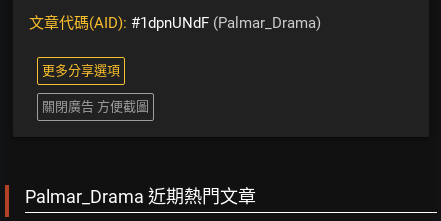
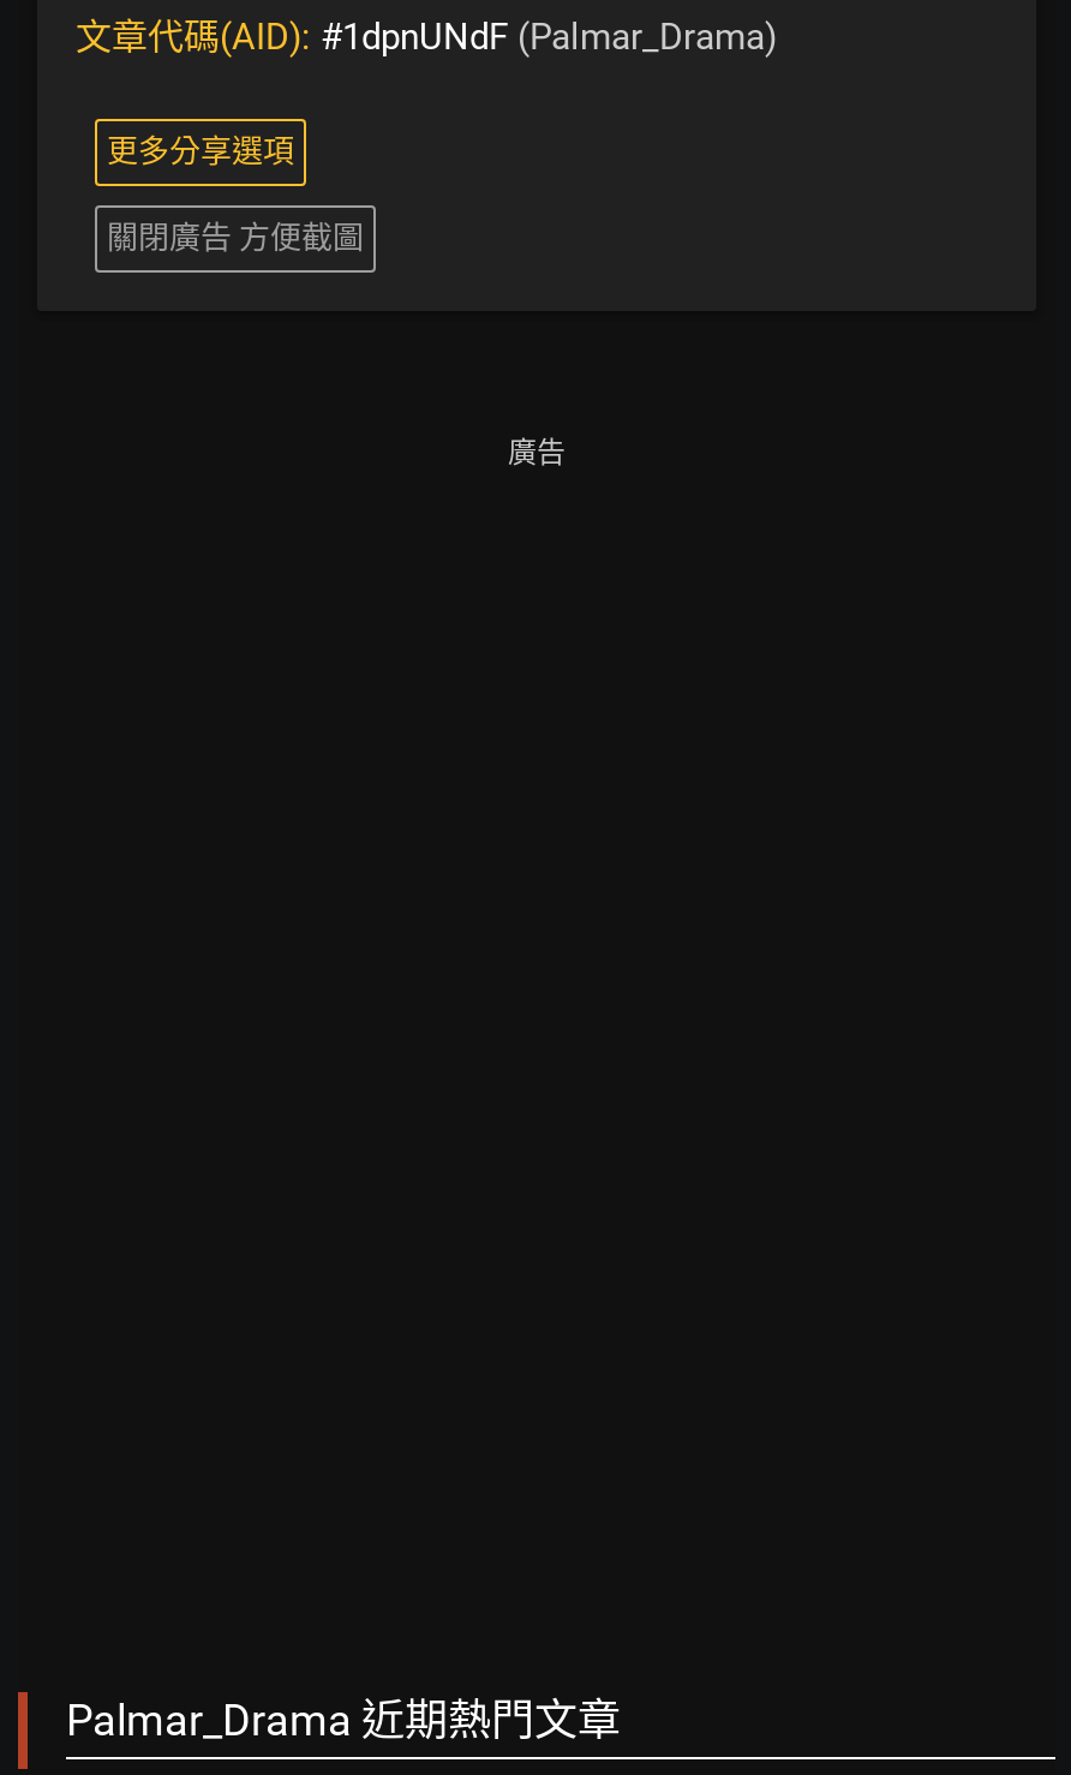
none -> [508,436,566,470] 廣告

